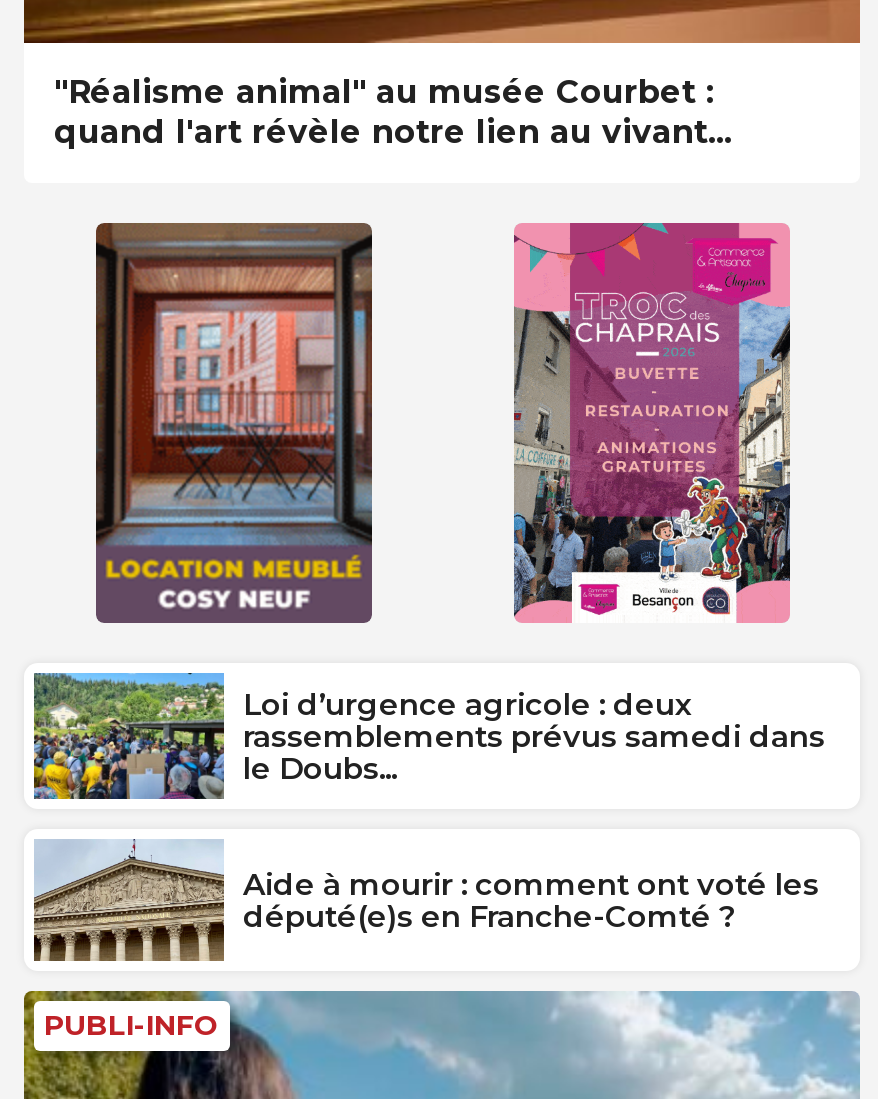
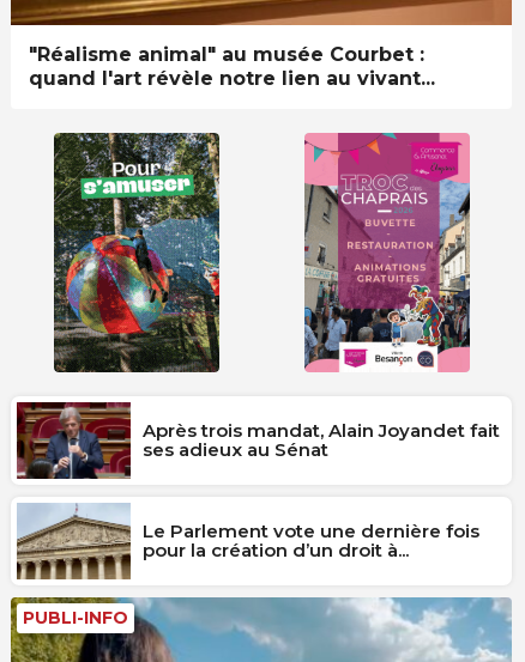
[96,222,825,786] [image] | Loi d’urgence agricole : deux | rassemblements prévus samedi dans | le Doubs... -> [54,132,499,461] [image] | Après trois mandat, Alain Joyandet fait | ses adieux au Sénat
[32,672,214,802] [image] -> [16,401,125,480] [image]
[243,864,819,934] Aide à mourir : comment ont voté les | député(e)s en Franche-Comté ? -> [142,519,479,561] Le Parlement vote une dernière fois | pour la création d’un droit à...

